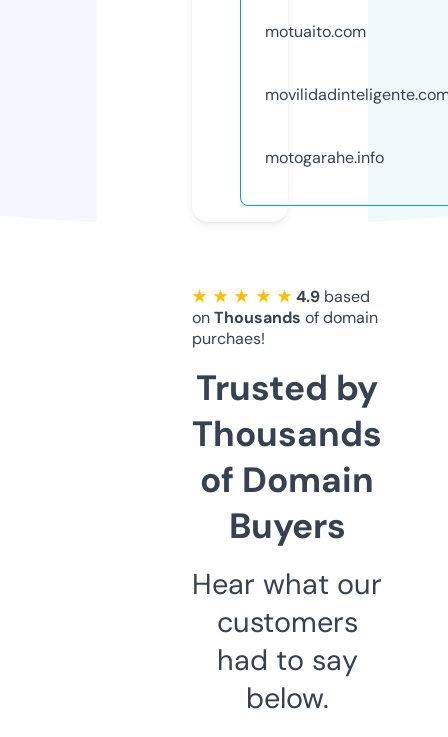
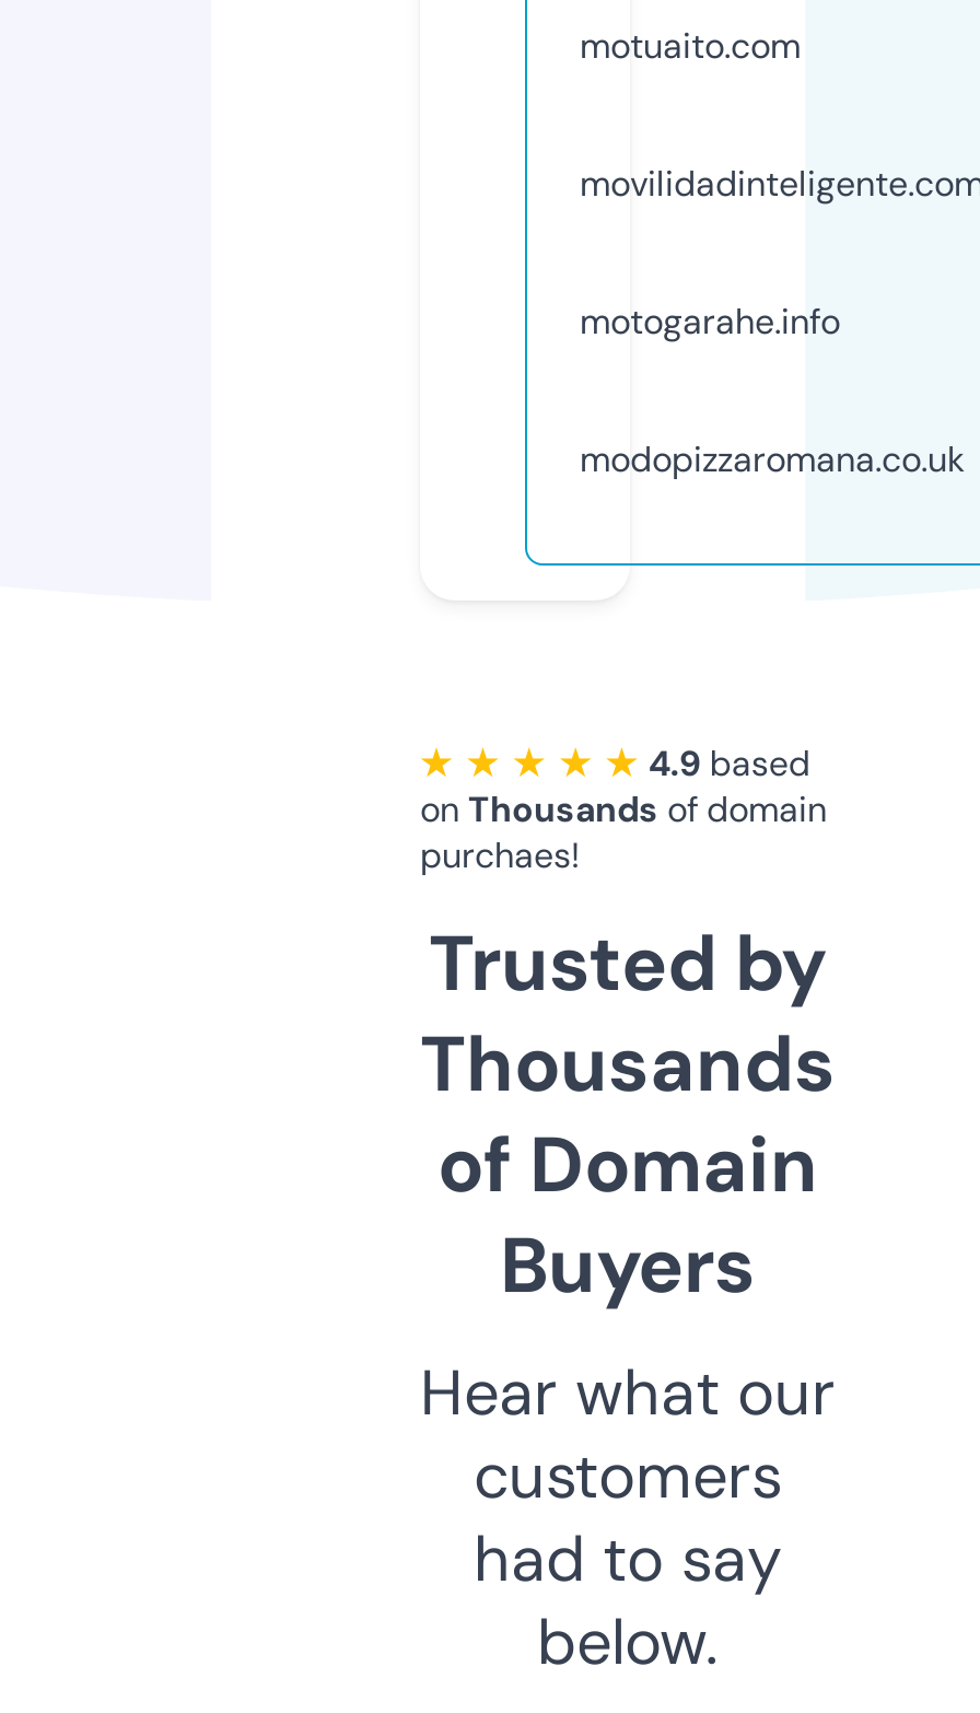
none -> [580,436,965,482] modopizzaromana.co.uk

